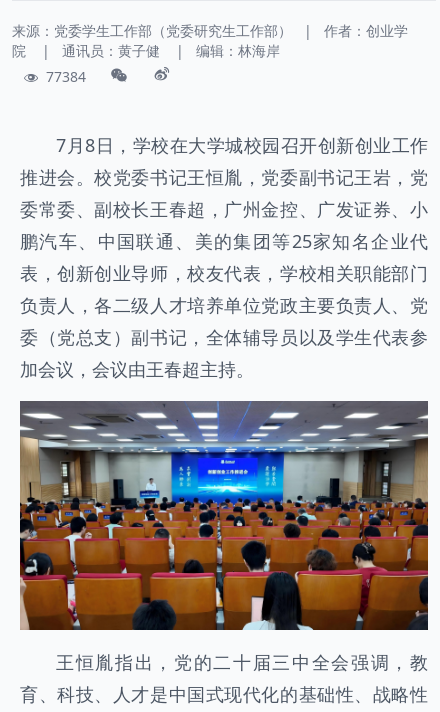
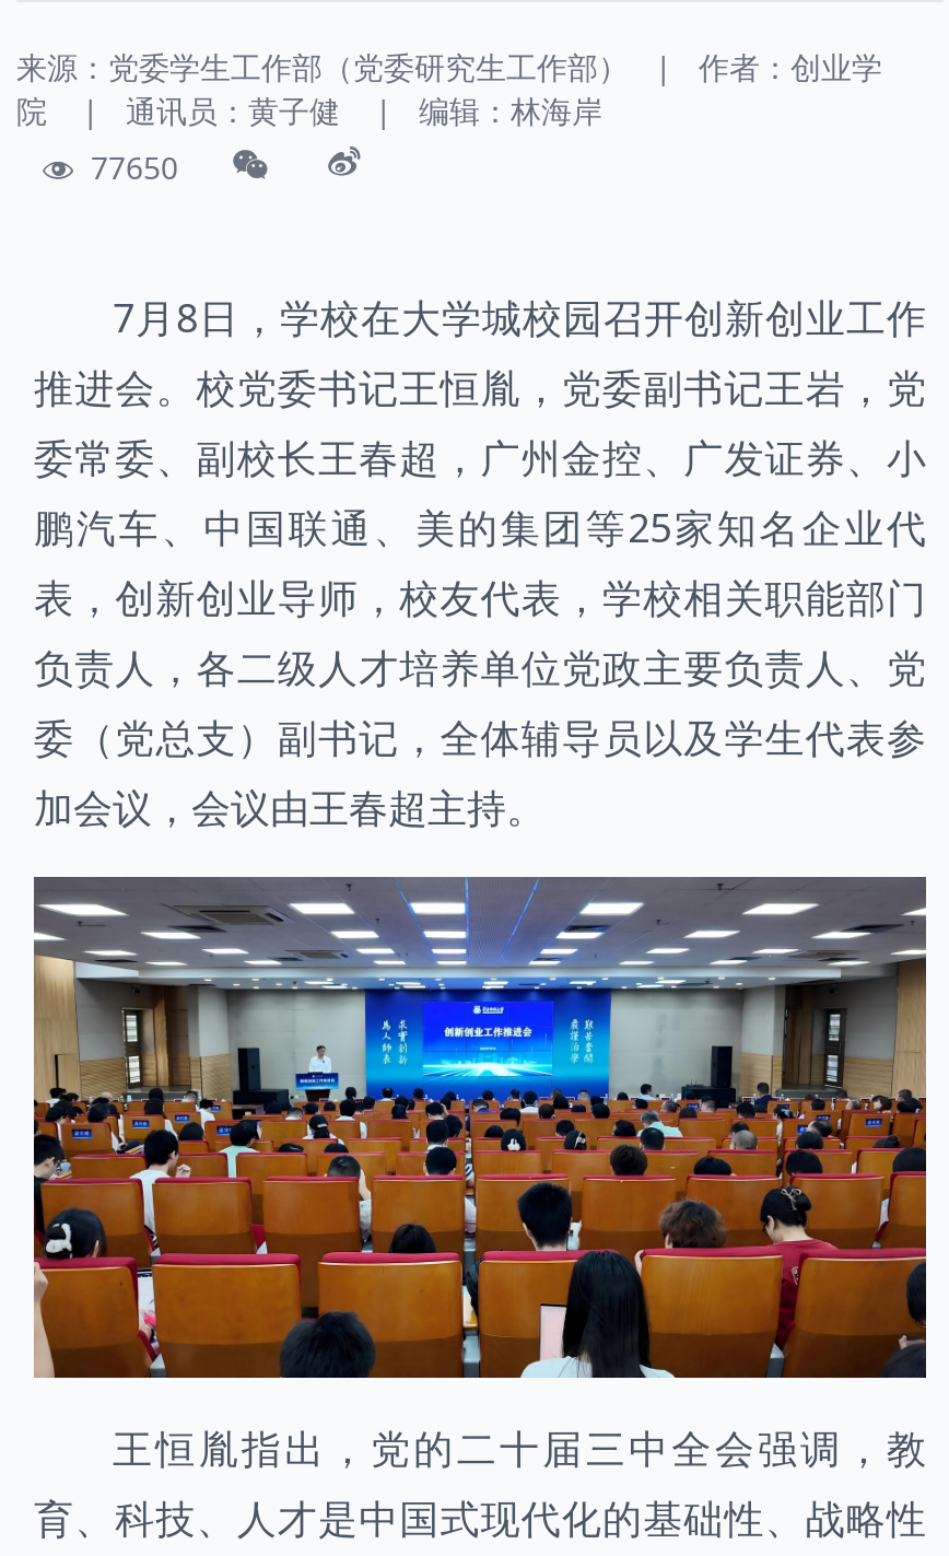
[46,67,86,86] 77384 -> [91,147,178,188] 77650

